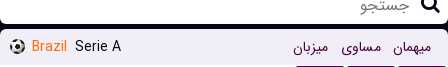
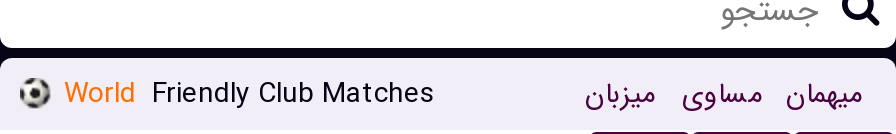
[32,36,121,58] Brazil Serie A -> [64,72,436,116] World Friendly Club Matches

